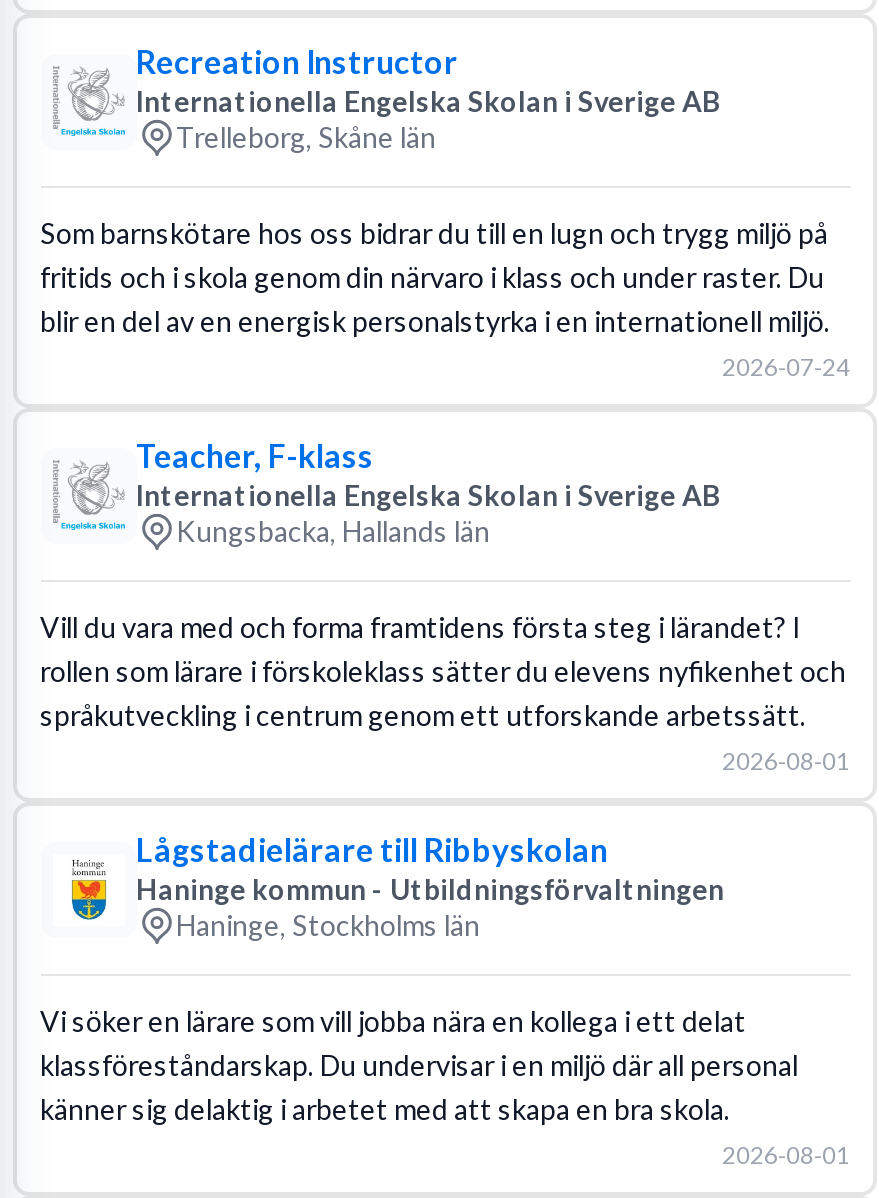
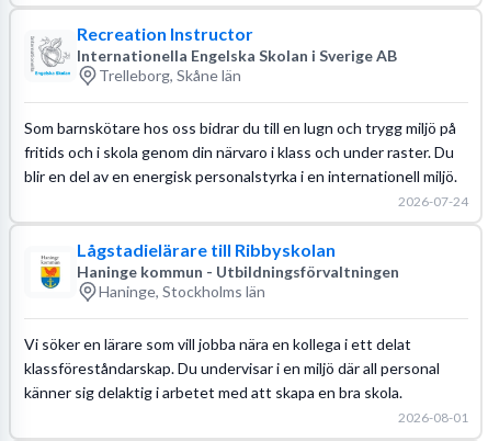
[40,435,850,775] Teacher, F-klass | Internationella Engelska Skolan i Sverige AB | Kungsbacka, Hallands län | Vill du vara med och forma framtidens första steg i lärandet? I | rollen som lärare i förskoleklass sätter du elevens nyfikenhet och | språkutveckling i centrum genom ett utforskande arbetssätt. | 2026-08-01 -> none

